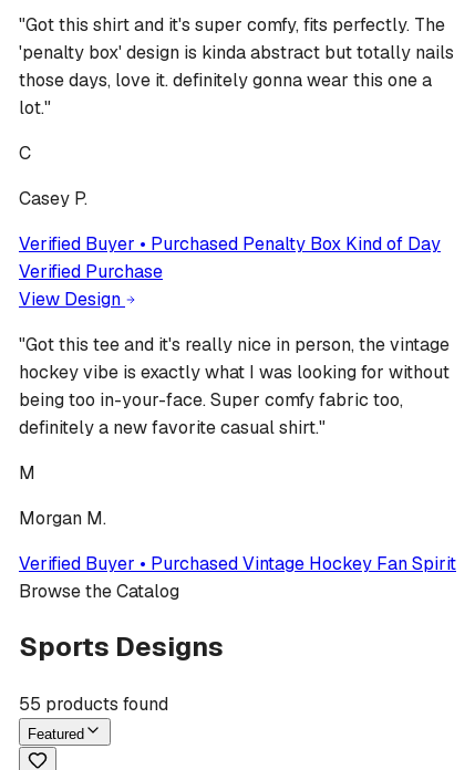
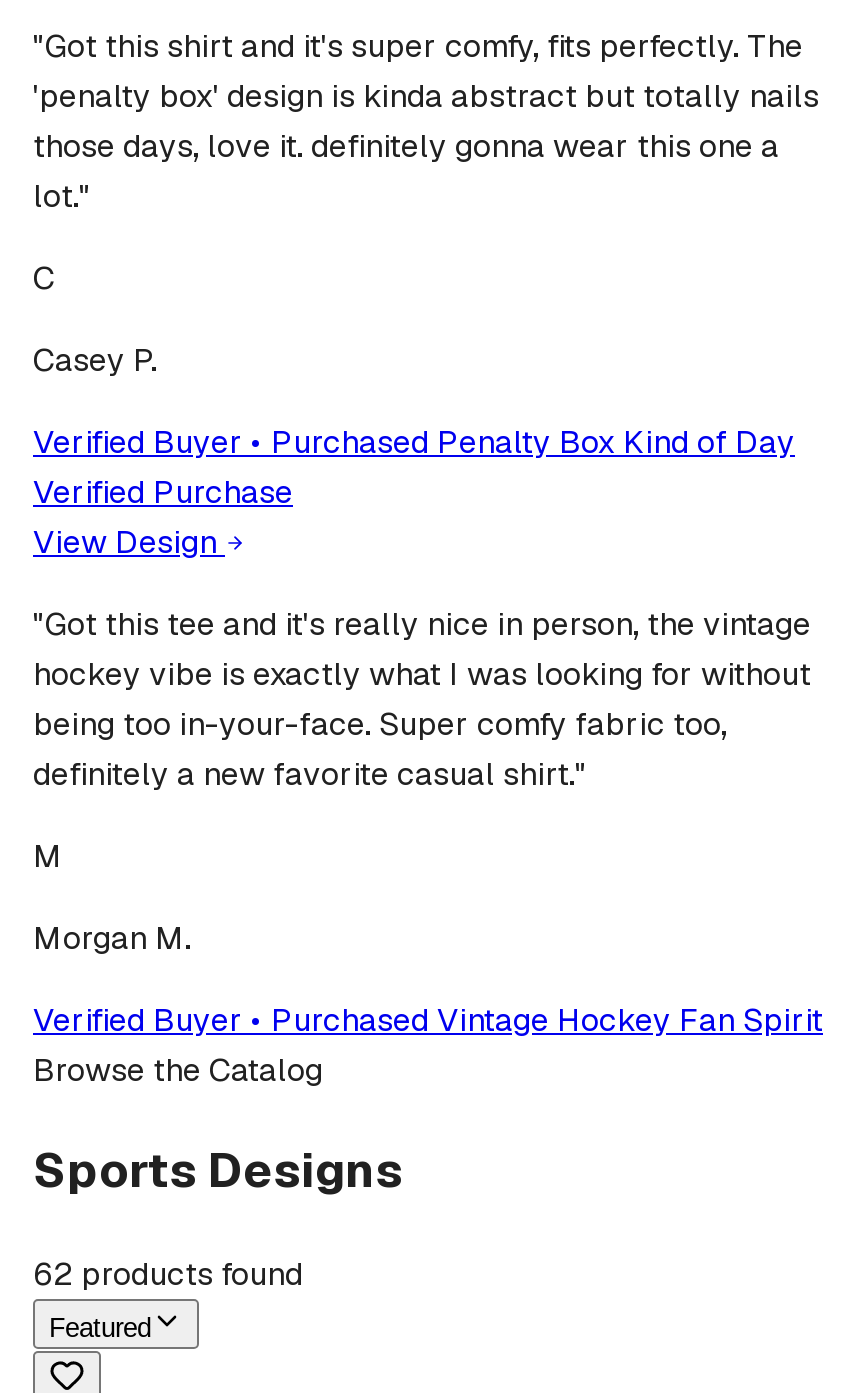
[19,693,168,716] 55 products found -> [33,1254,303,1296] 62 products found

